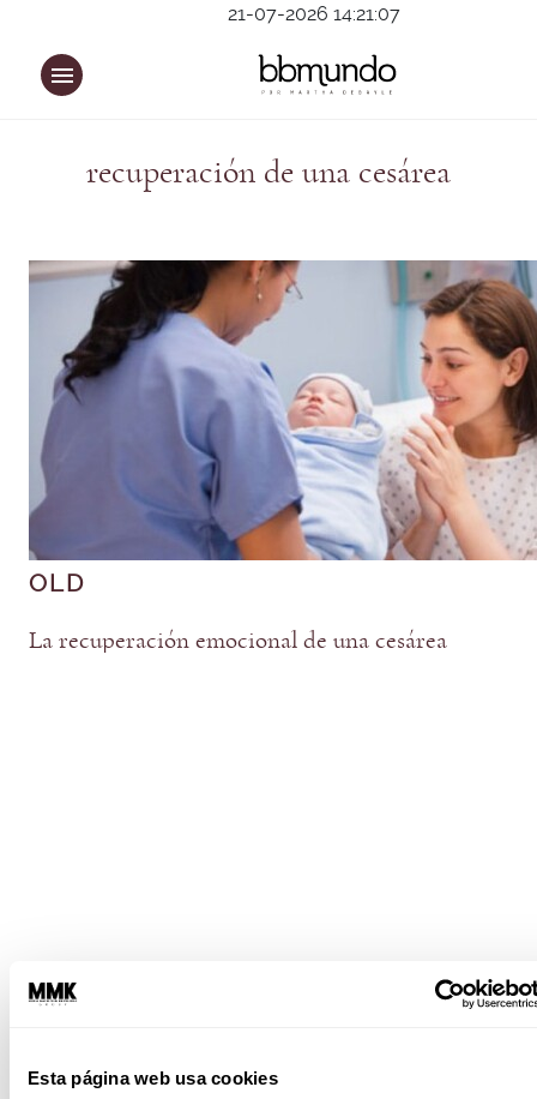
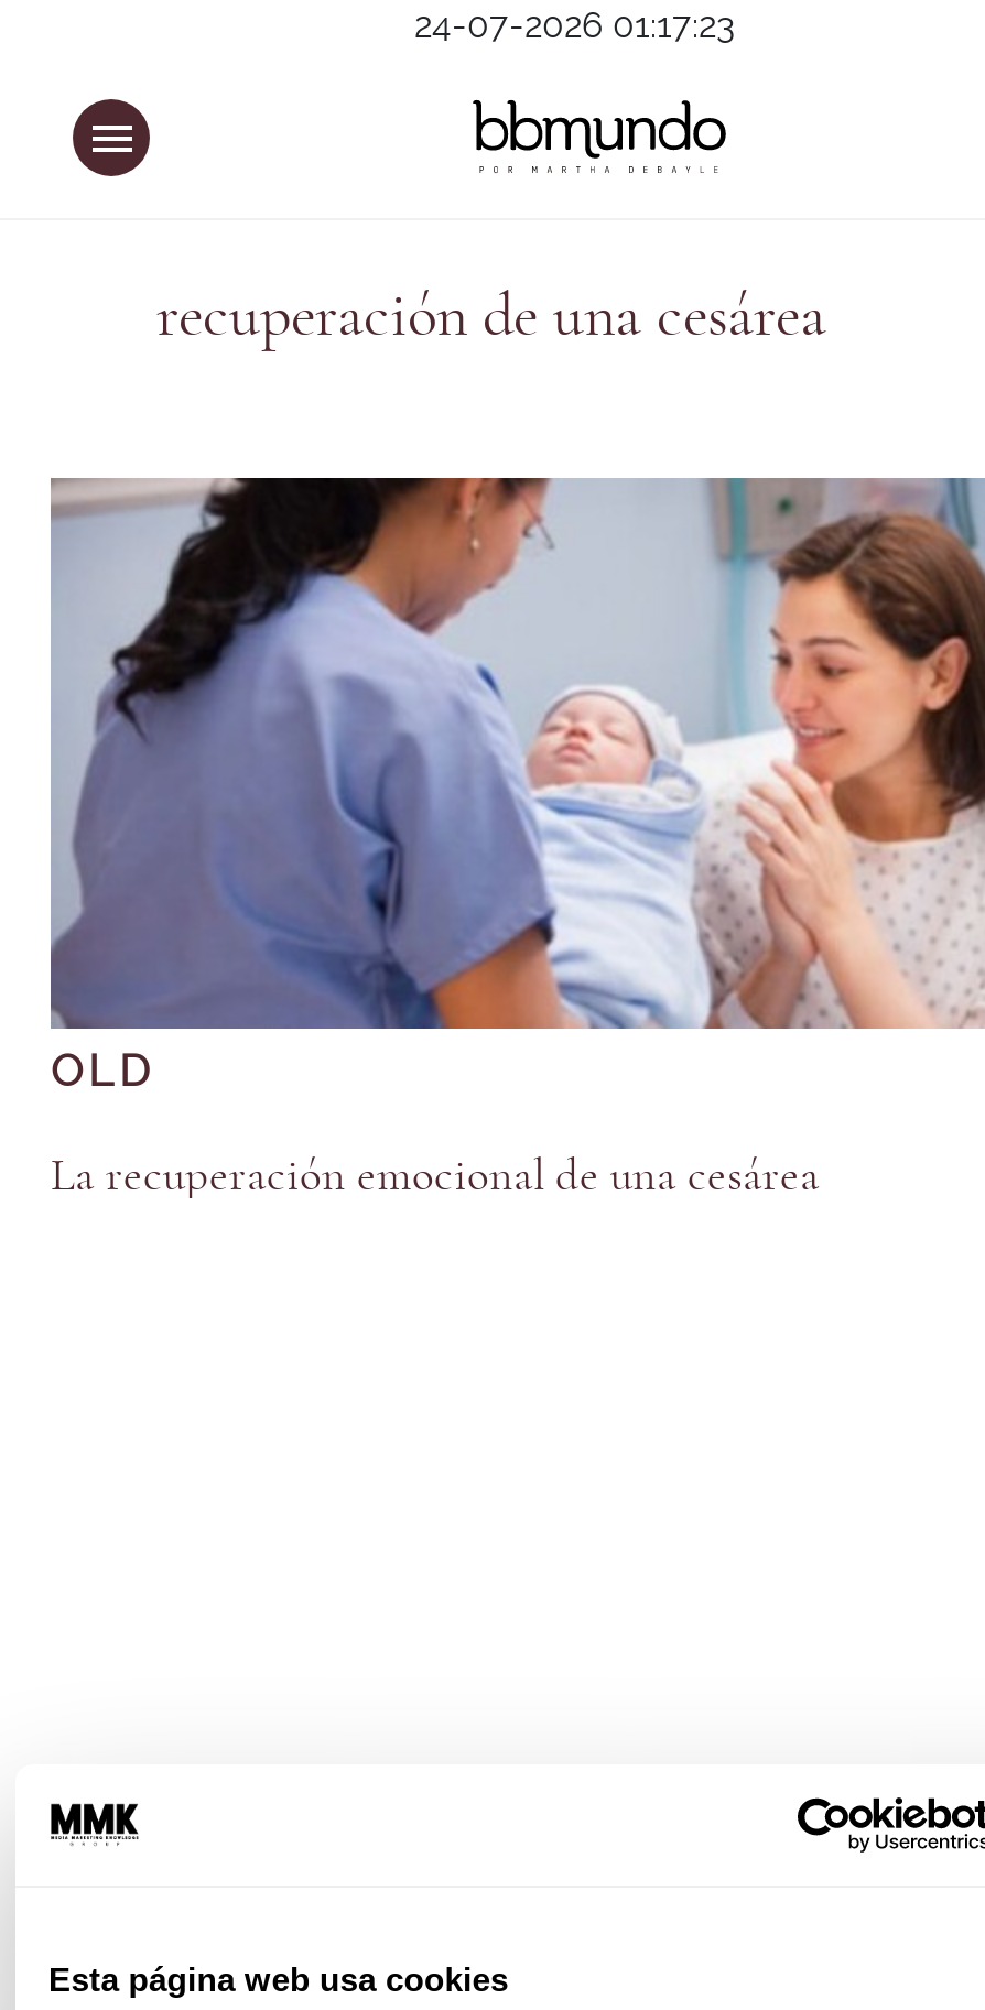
[228,5,400,24] 21-07-2026 14:21:07 -> [414,9,736,44] 24-07-2026 01:17:23

